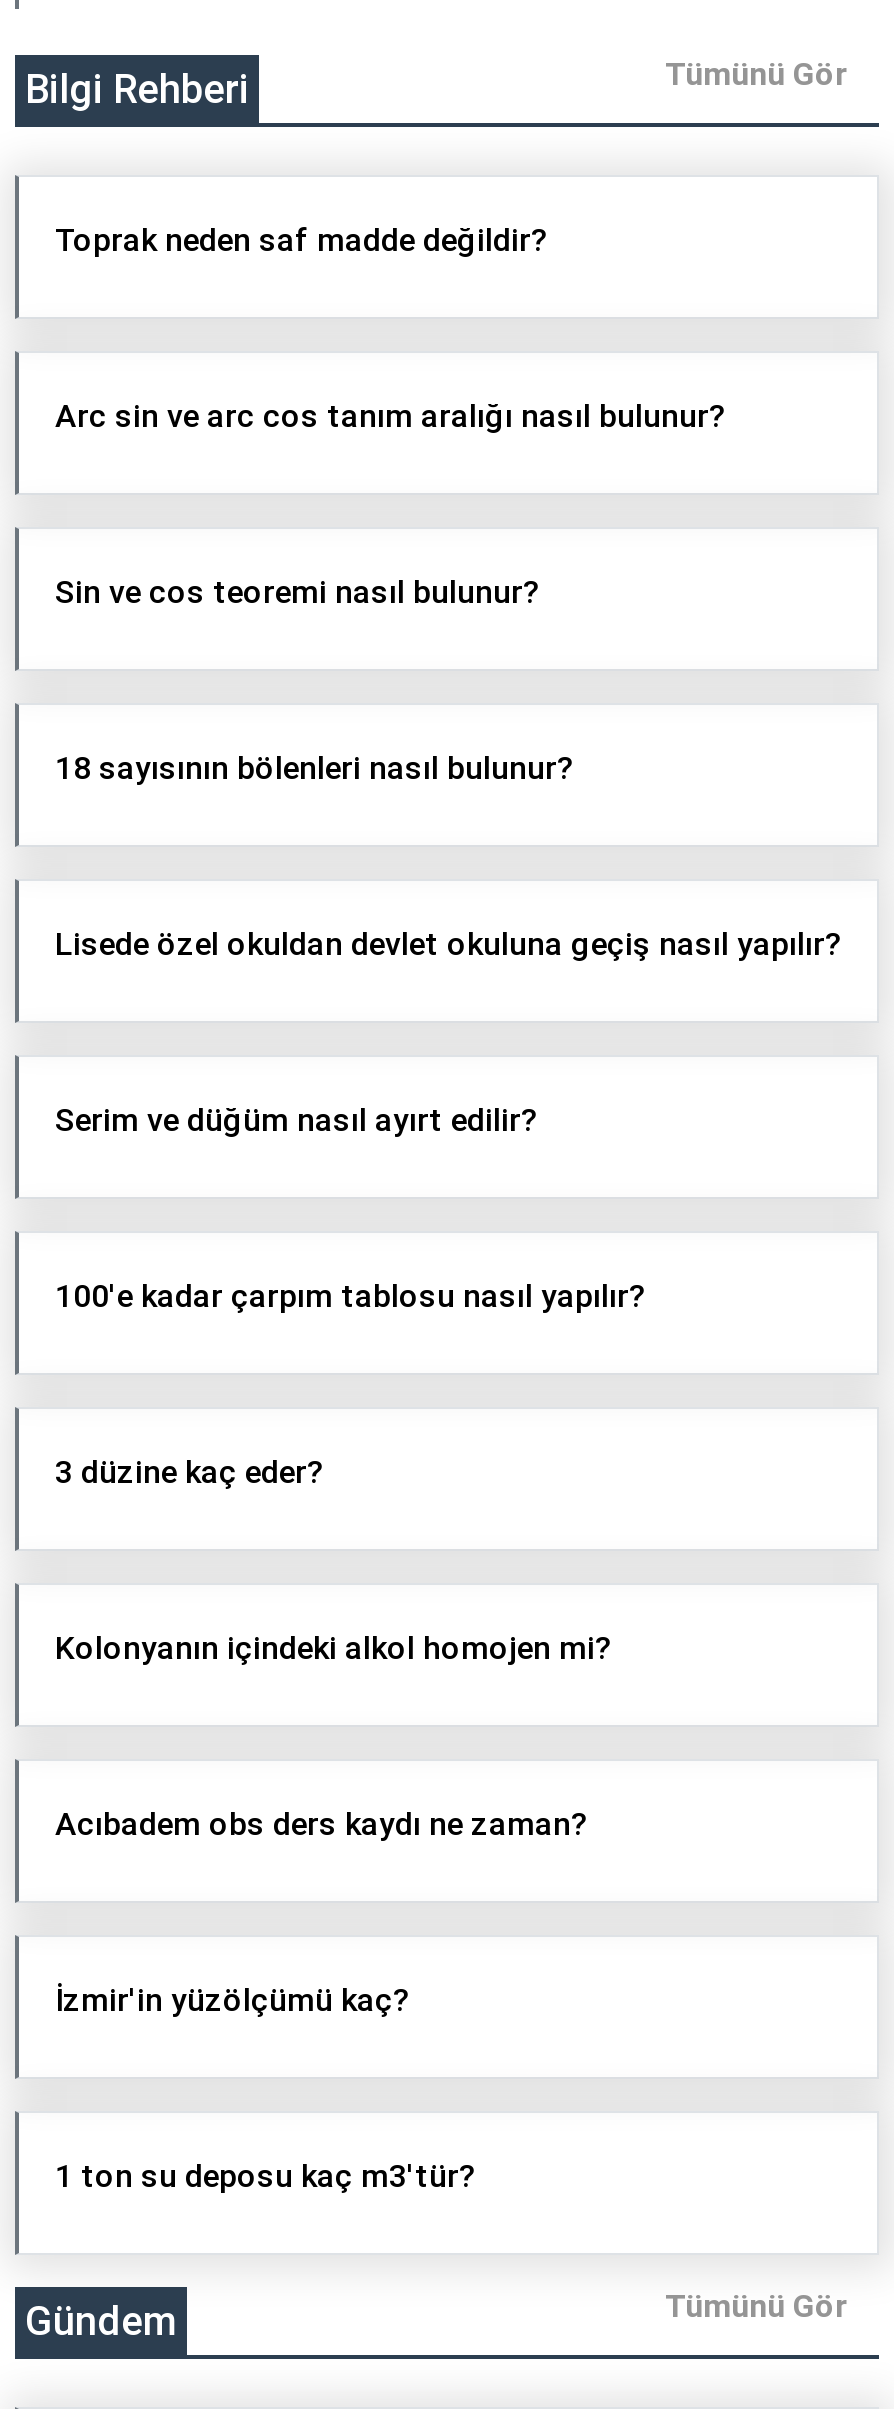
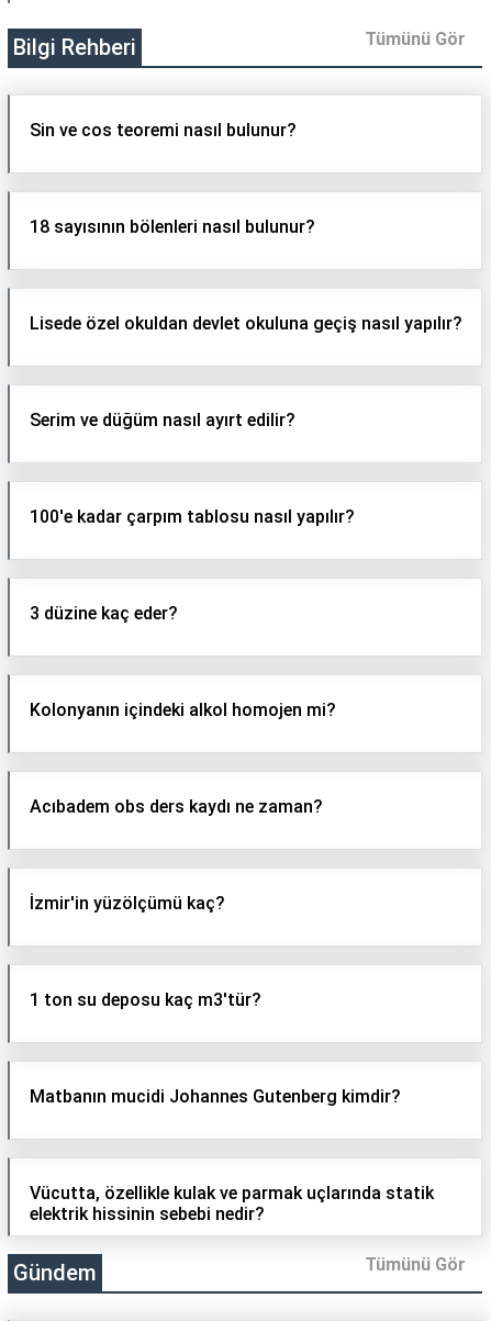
[55,222,549,260] Toprak neden saf madde değildir? -> none
[55,398,727,436] Arc sin ve arc cos tanım aralığı nasıl bulunur? -> none
moved [55,574,843,2196] -> [30,120,462,1011]: Sin ve cos teoremi nasıl bulunur? | 18 sayısının bölenleri nasıl bulunur? | Lisede özel okuldan devlet okuluna geçiş nasıl yapılır? | ... | İzmir'in yüzölçümü kaç? | 1 ton su deposu kaç m3'tür?
none -> [30,1087,401,1107] Matbanın mucidi Johannes Gutenberg kimdir?
none -> [30,1183,434,1225] Vücutta, özellikle kulak ve parmak uçlarında statik | elektrik hissinin sebebi nedir?

